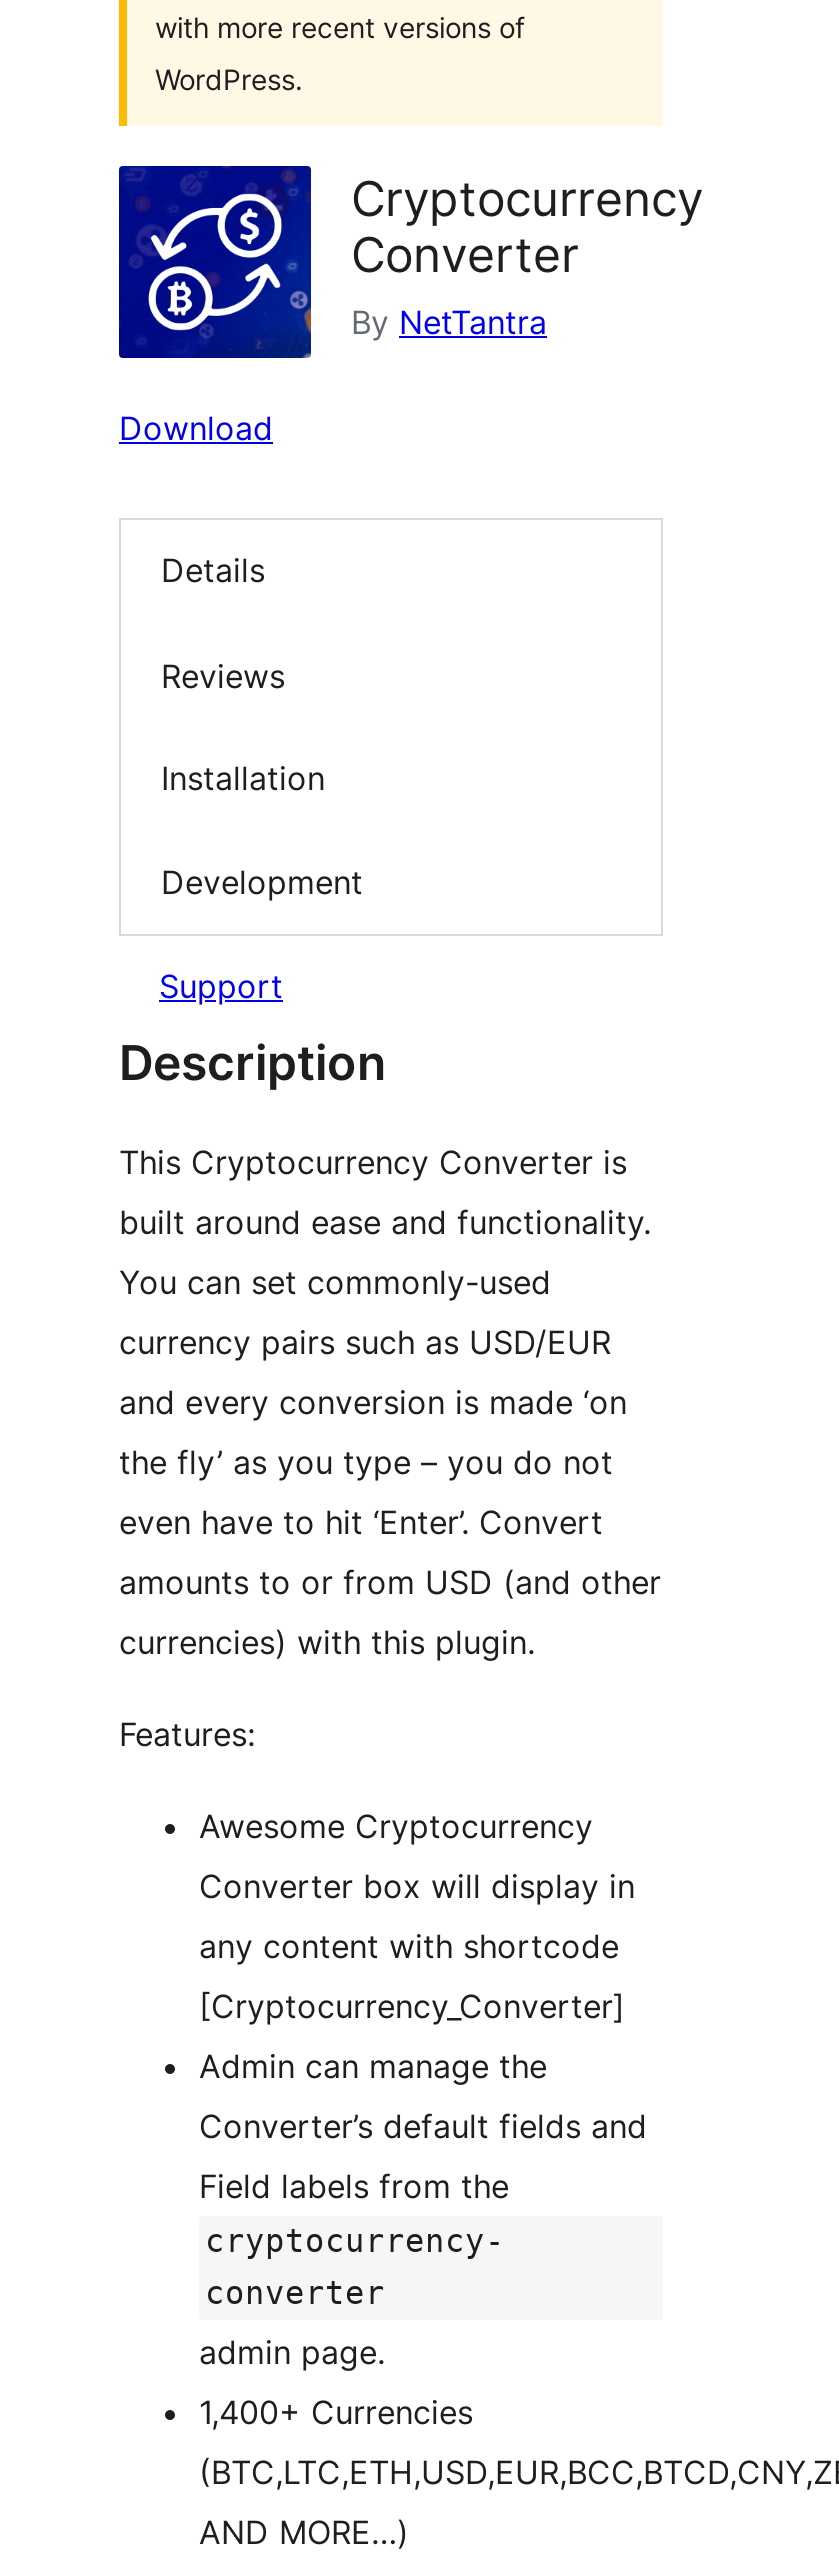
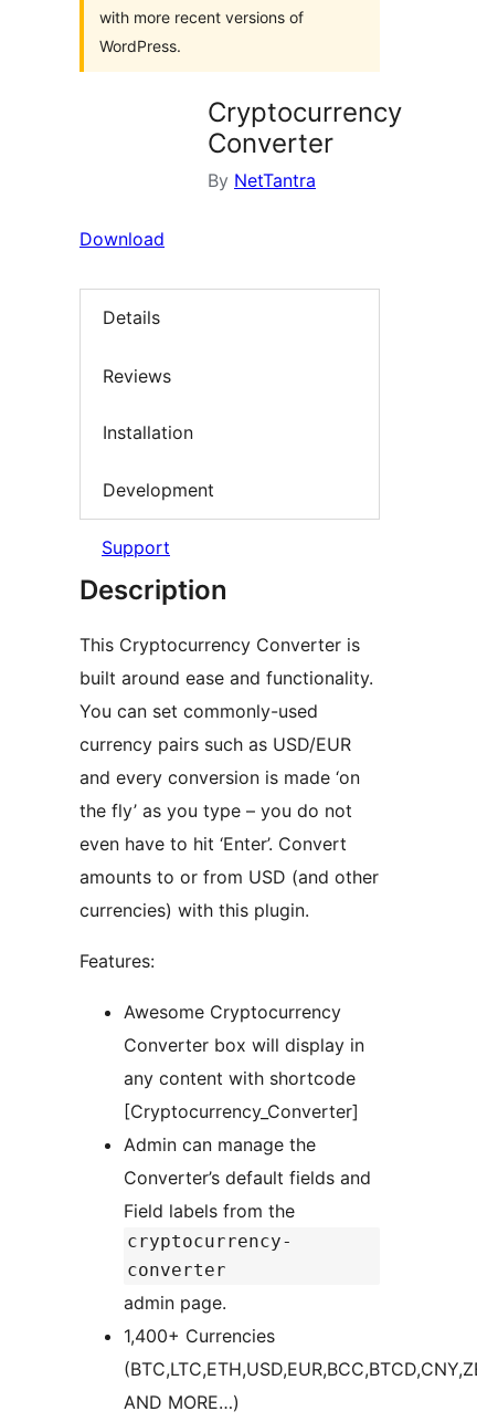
[117,164,313,360] [image] -> none

